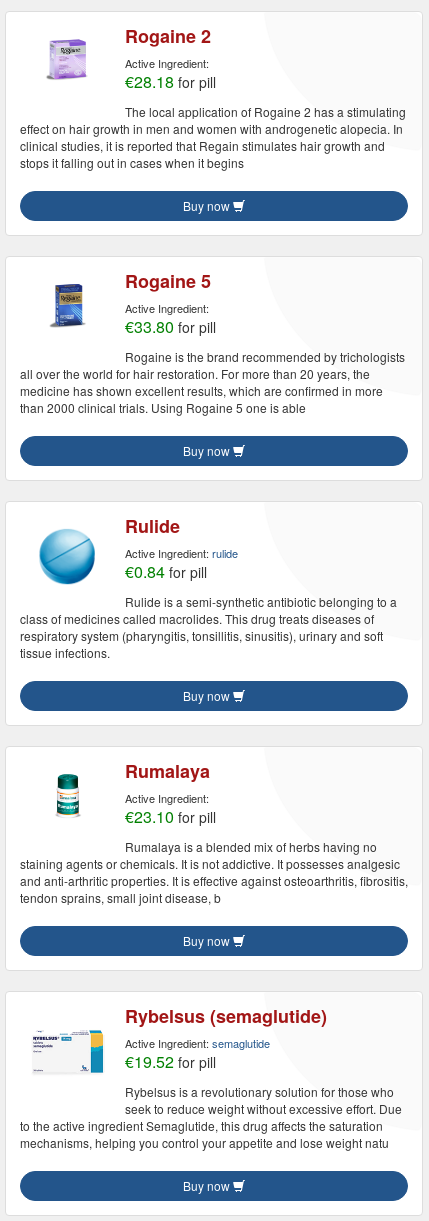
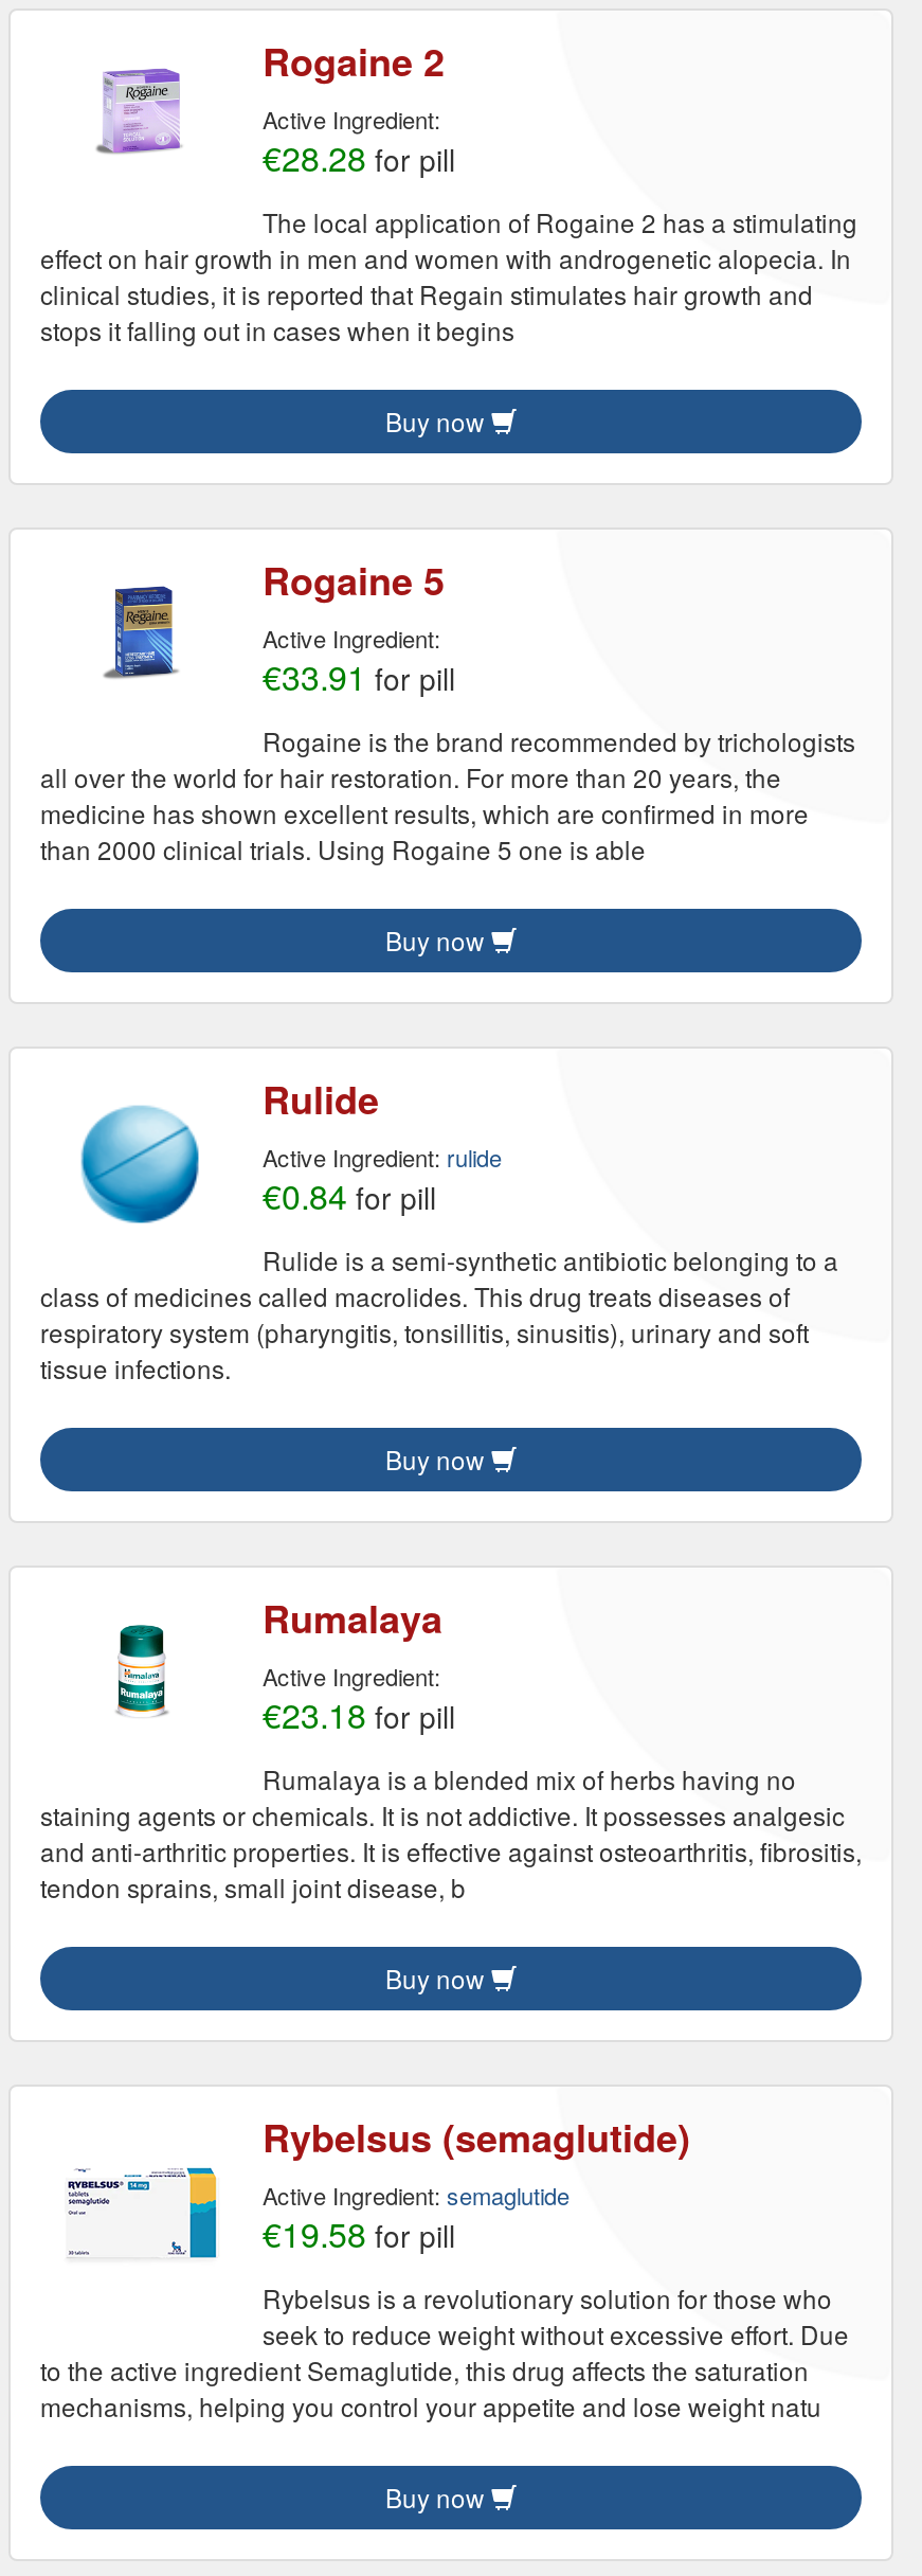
[125,70,216,93] €28.18 for pill -> [263,133,455,182] €28.28 for pill
[125,315,216,338] €33.80 for pill -> [263,652,455,701] €33.91 for pill
[125,805,216,828] €23.10 for pill -> [263,1690,455,1739] €23.18 for pill
[125,1050,216,1073] €19.52 for pill -> [263,2210,455,2258] €19.58 for pill

